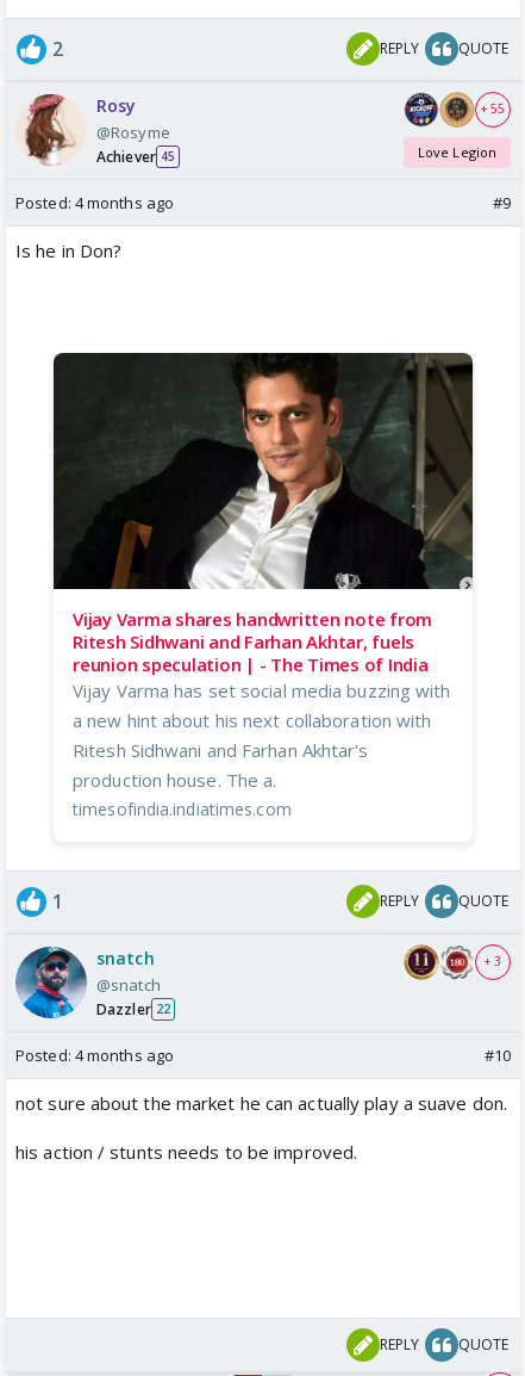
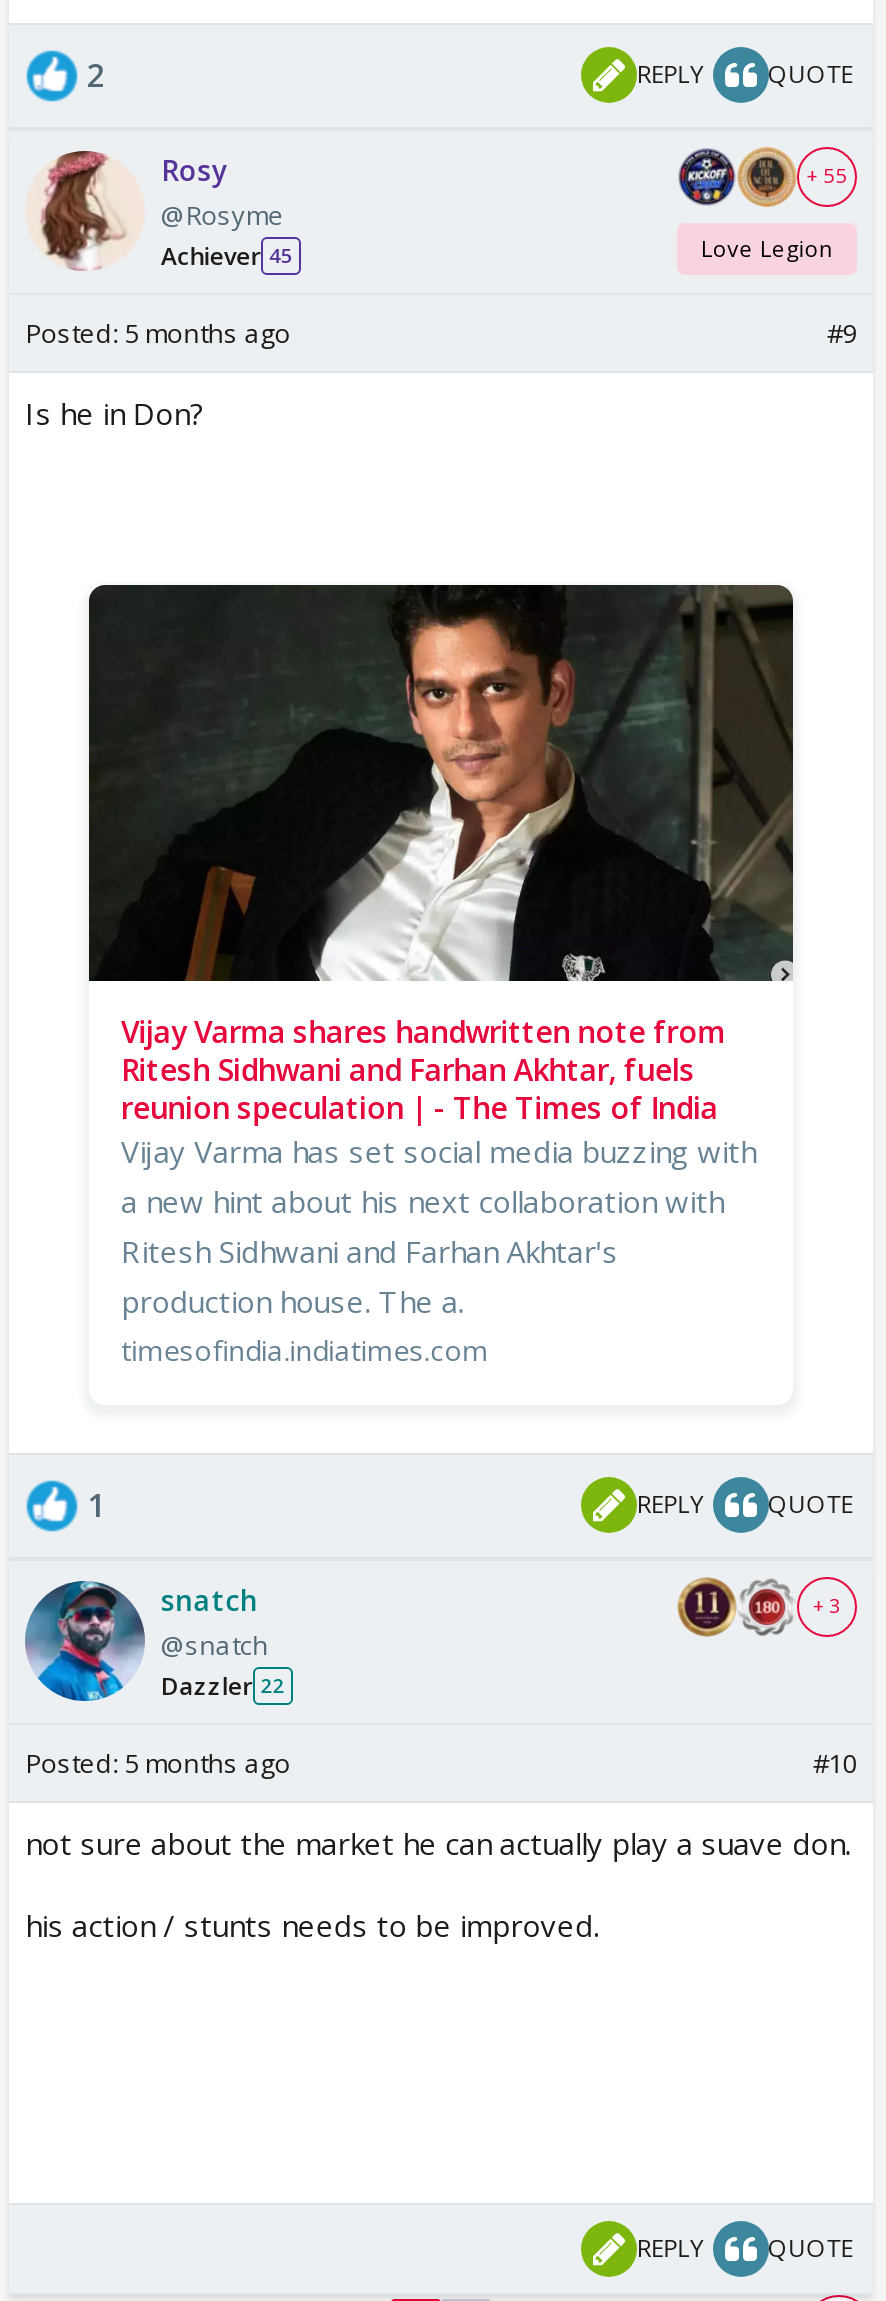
[15,192,174,213] Posted: 4 months ago -> [25,314,291,350] Posted: 5 months ago
[15,1044,174,1066] Posted: 4 months ago -> [25,1744,291,1780] Posted: 5 months ago

